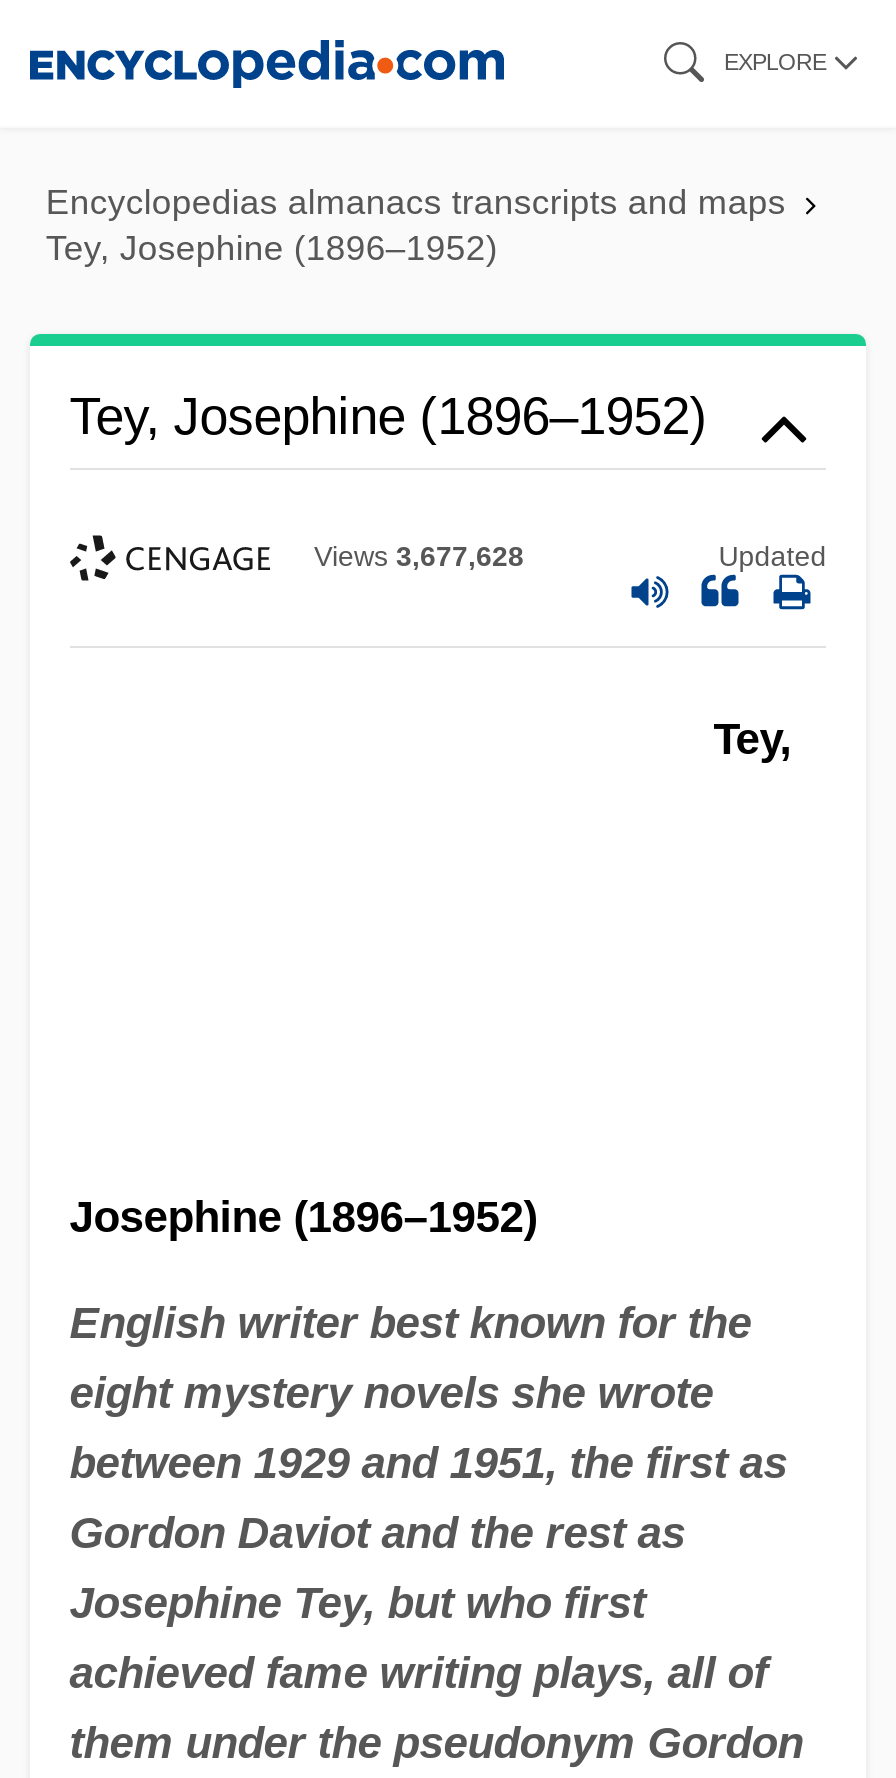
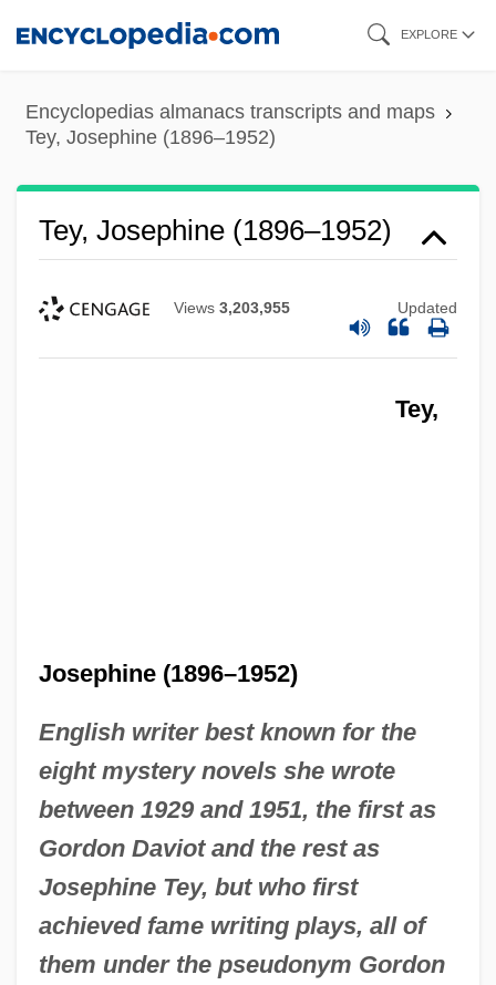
[314,541,524,573] Views 3,677,628 -> [174,299,290,317] Views 3,203,955

